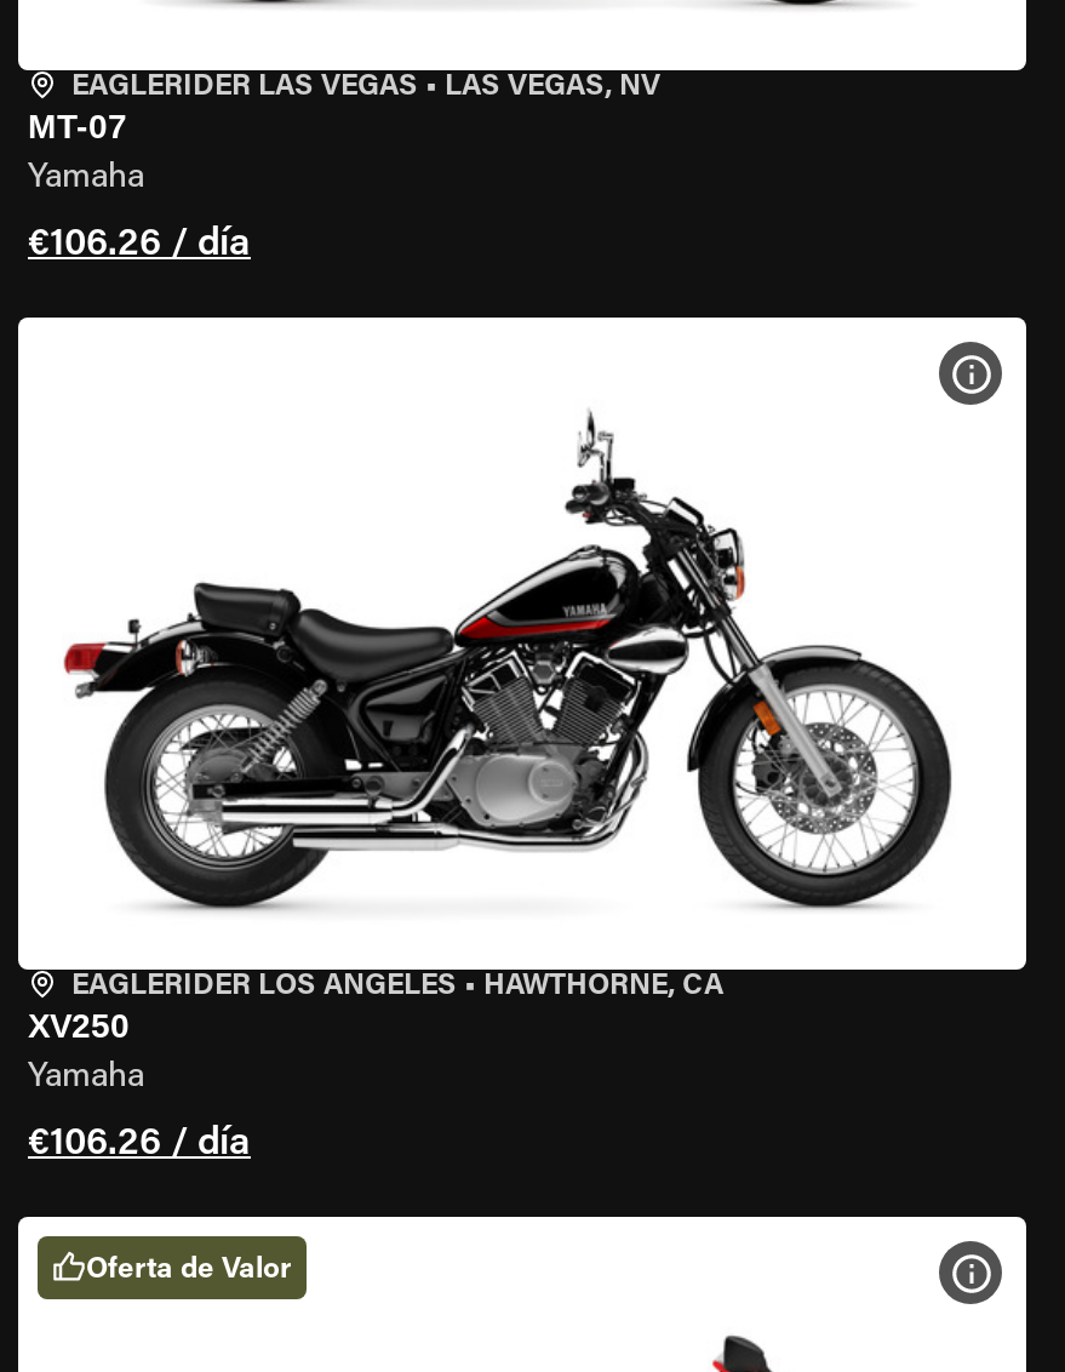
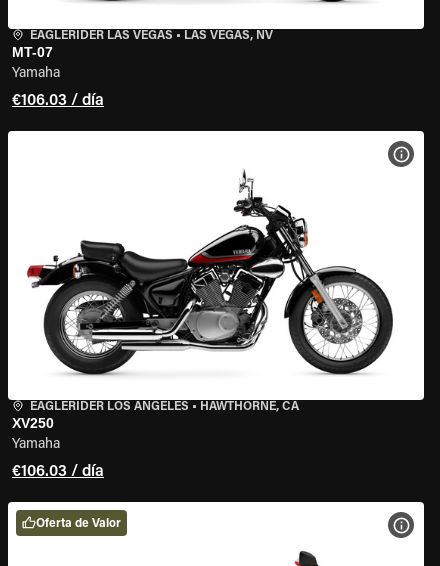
[28,225,251,264] €106.26 / día -> [12,93,104,109] €106.03 / día
[28,1125,251,1164] €106.26 / día -> [12,464,104,480] €106.03 / día

